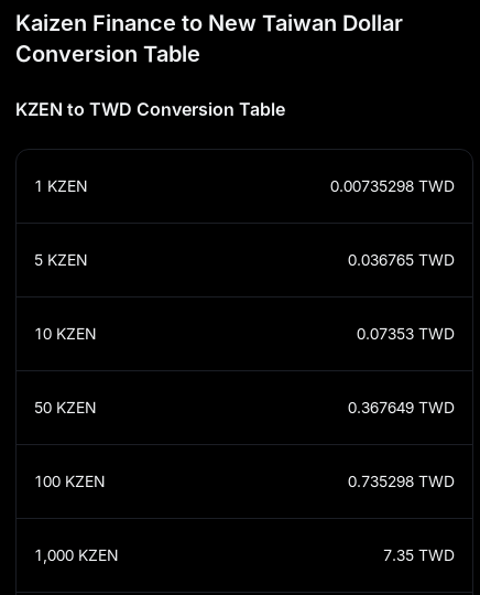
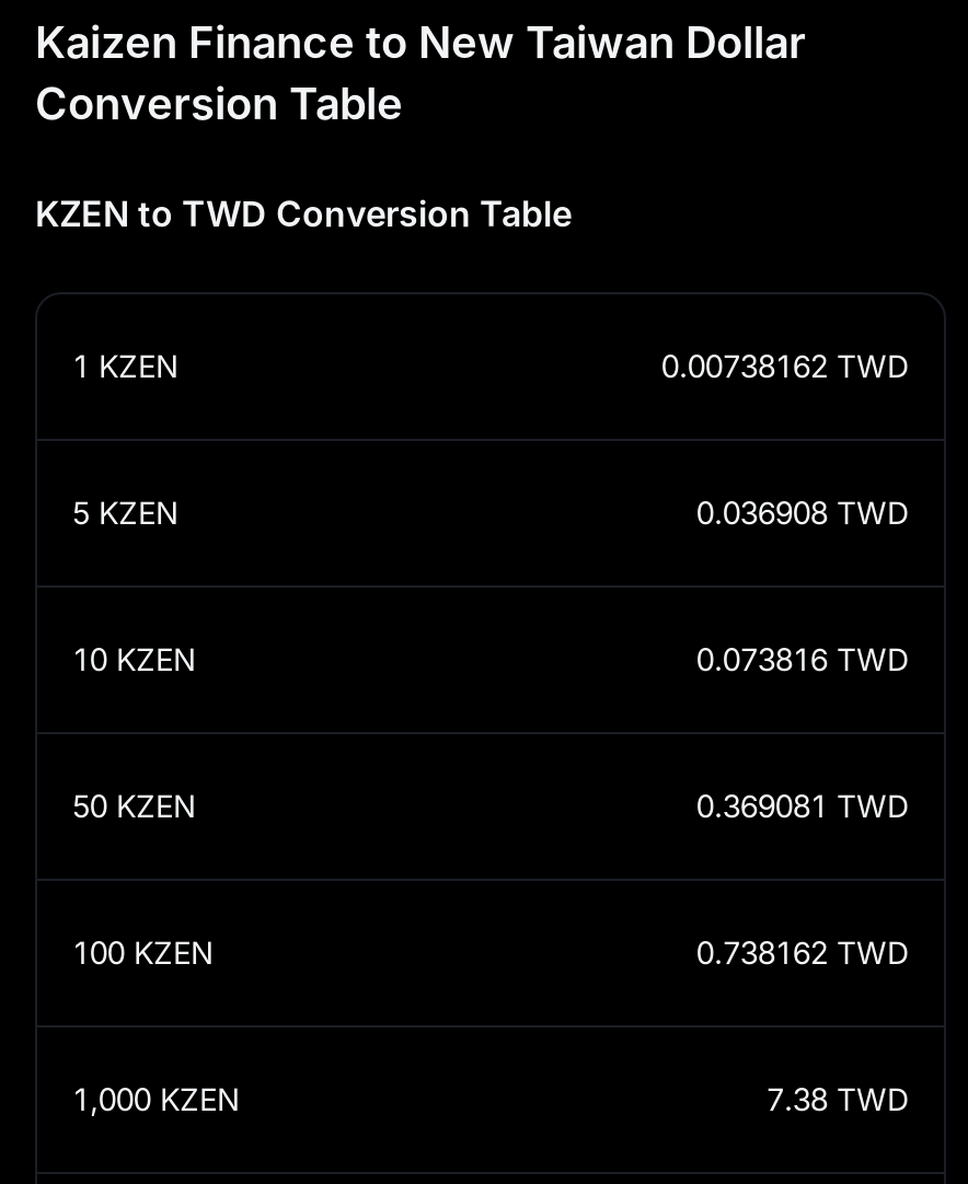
[330,176,455,195] 0.00735298 TWD -> [661,347,909,384] 0.00738162 TWD
[348,250,455,269] 0.036765 TWD -> [696,494,909,531] 0.036908 TWD
[357,324,455,343] 0.07353 TWD -> [696,640,909,677] 0.073816 TWD
[348,398,455,416] 0.367649 TWD -> [696,787,909,824] 0.369081 TWD
[348,472,455,490] 0.735298 TWD -> [696,933,909,971] 0.738162 TWD
[383,545,455,564] 7.35 TWD -> [767,1080,909,1117] 7.38 TWD

